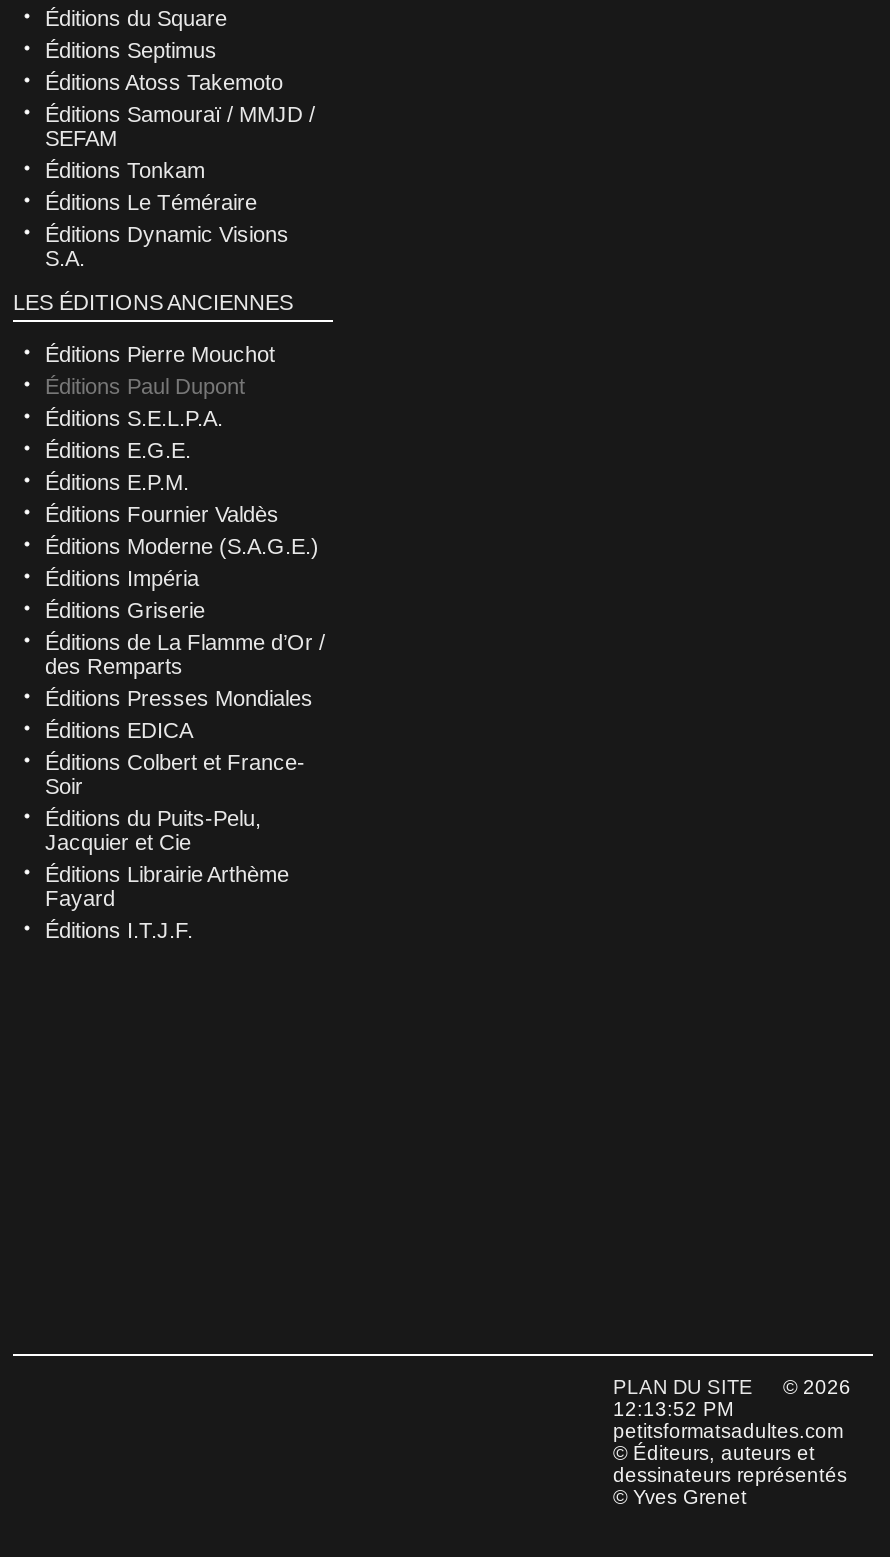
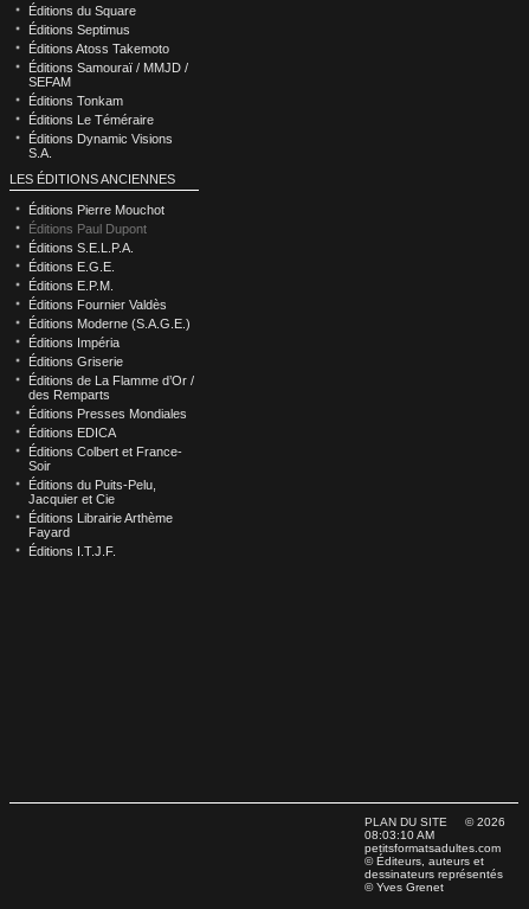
[613,1398,733,1420] 12:13:52 PM -> [365,828,434,841] 08:03:10 AM

